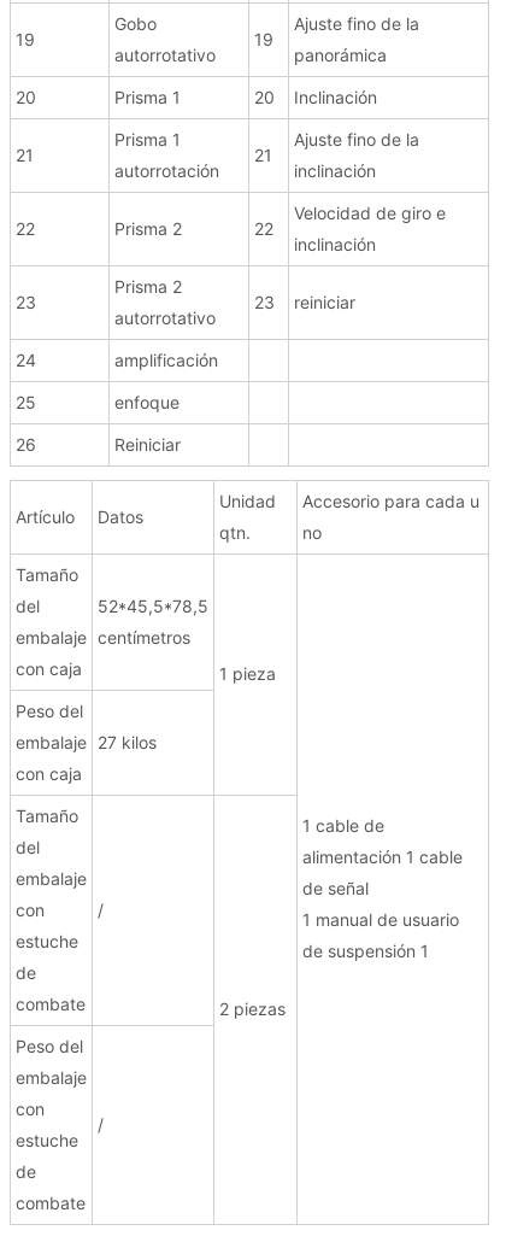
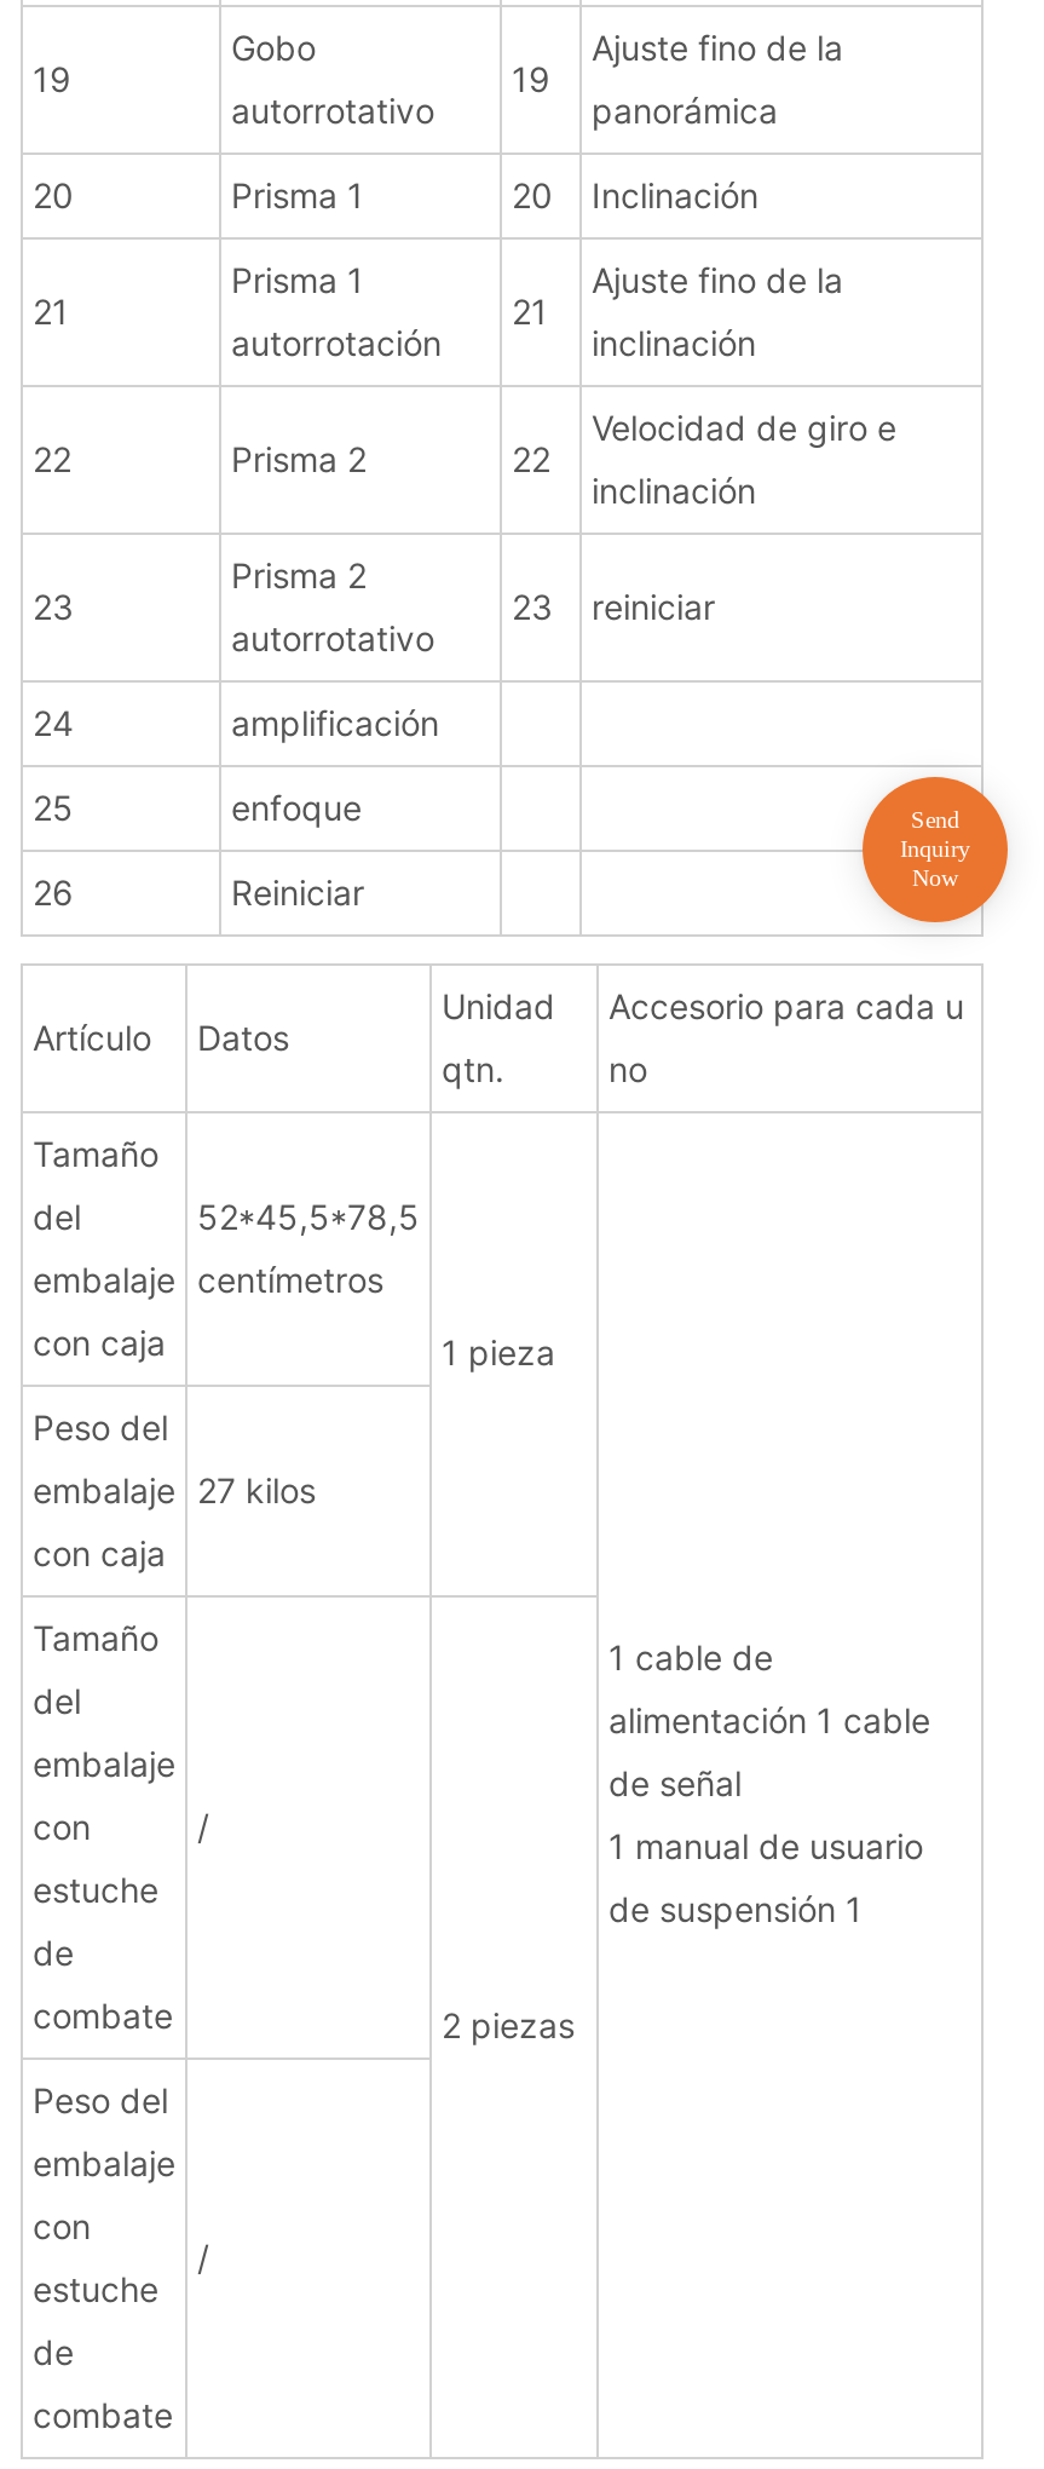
none -> [855,772,1015,930] [image]

